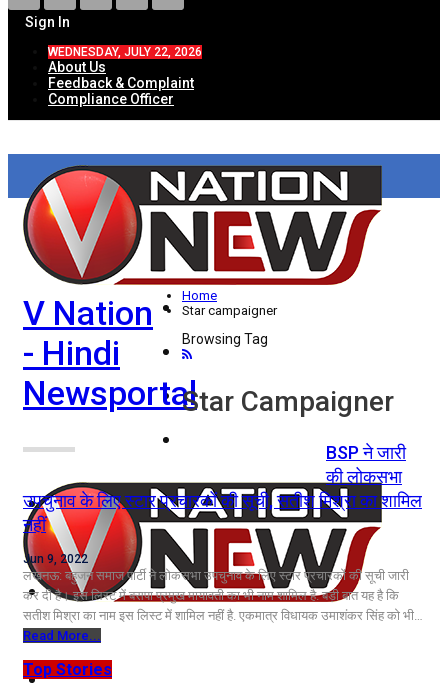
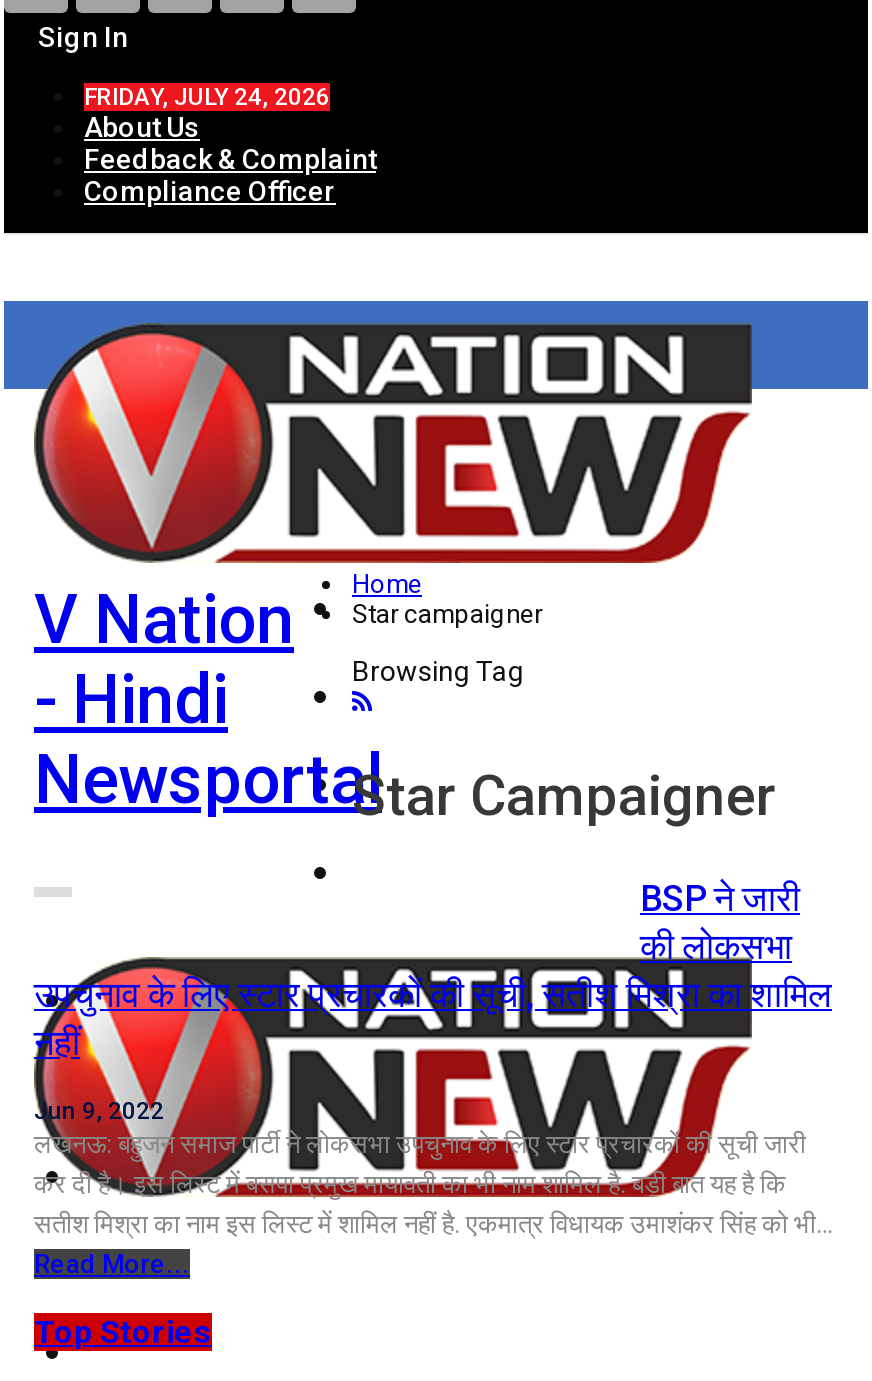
[48,45,202,59] WEDNESDAY, JULY 22, 2026 -> [84,83,330,111] FRIDAY, JULY 24, 2026

